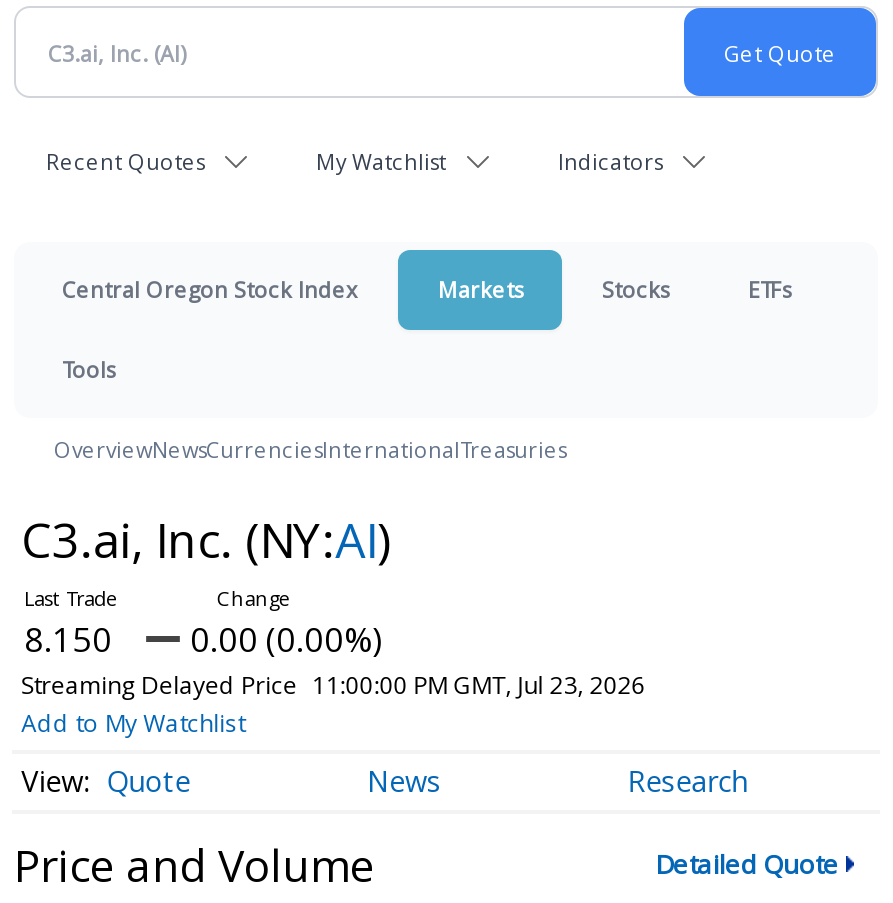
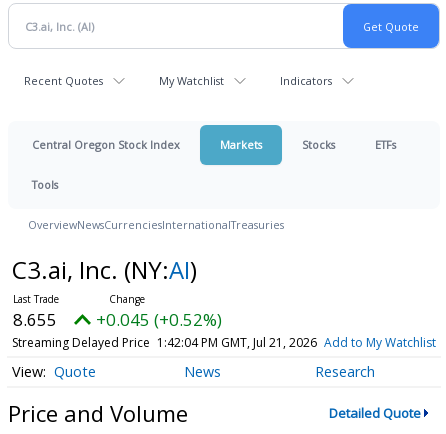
[21,616,646,740] 8.150 | 0.00 (0.00%) | Streaming Delayed Price 11:00:00 PM GMT, Jul 23, 2026 | Add to My Watchlist -> [12,308,436,351] 8.655 | +0.045 (+0.52%) | Streaming Delayed Price 1:42:04 PM GMT, Jul 21, 2026 Add to My Watchlist

